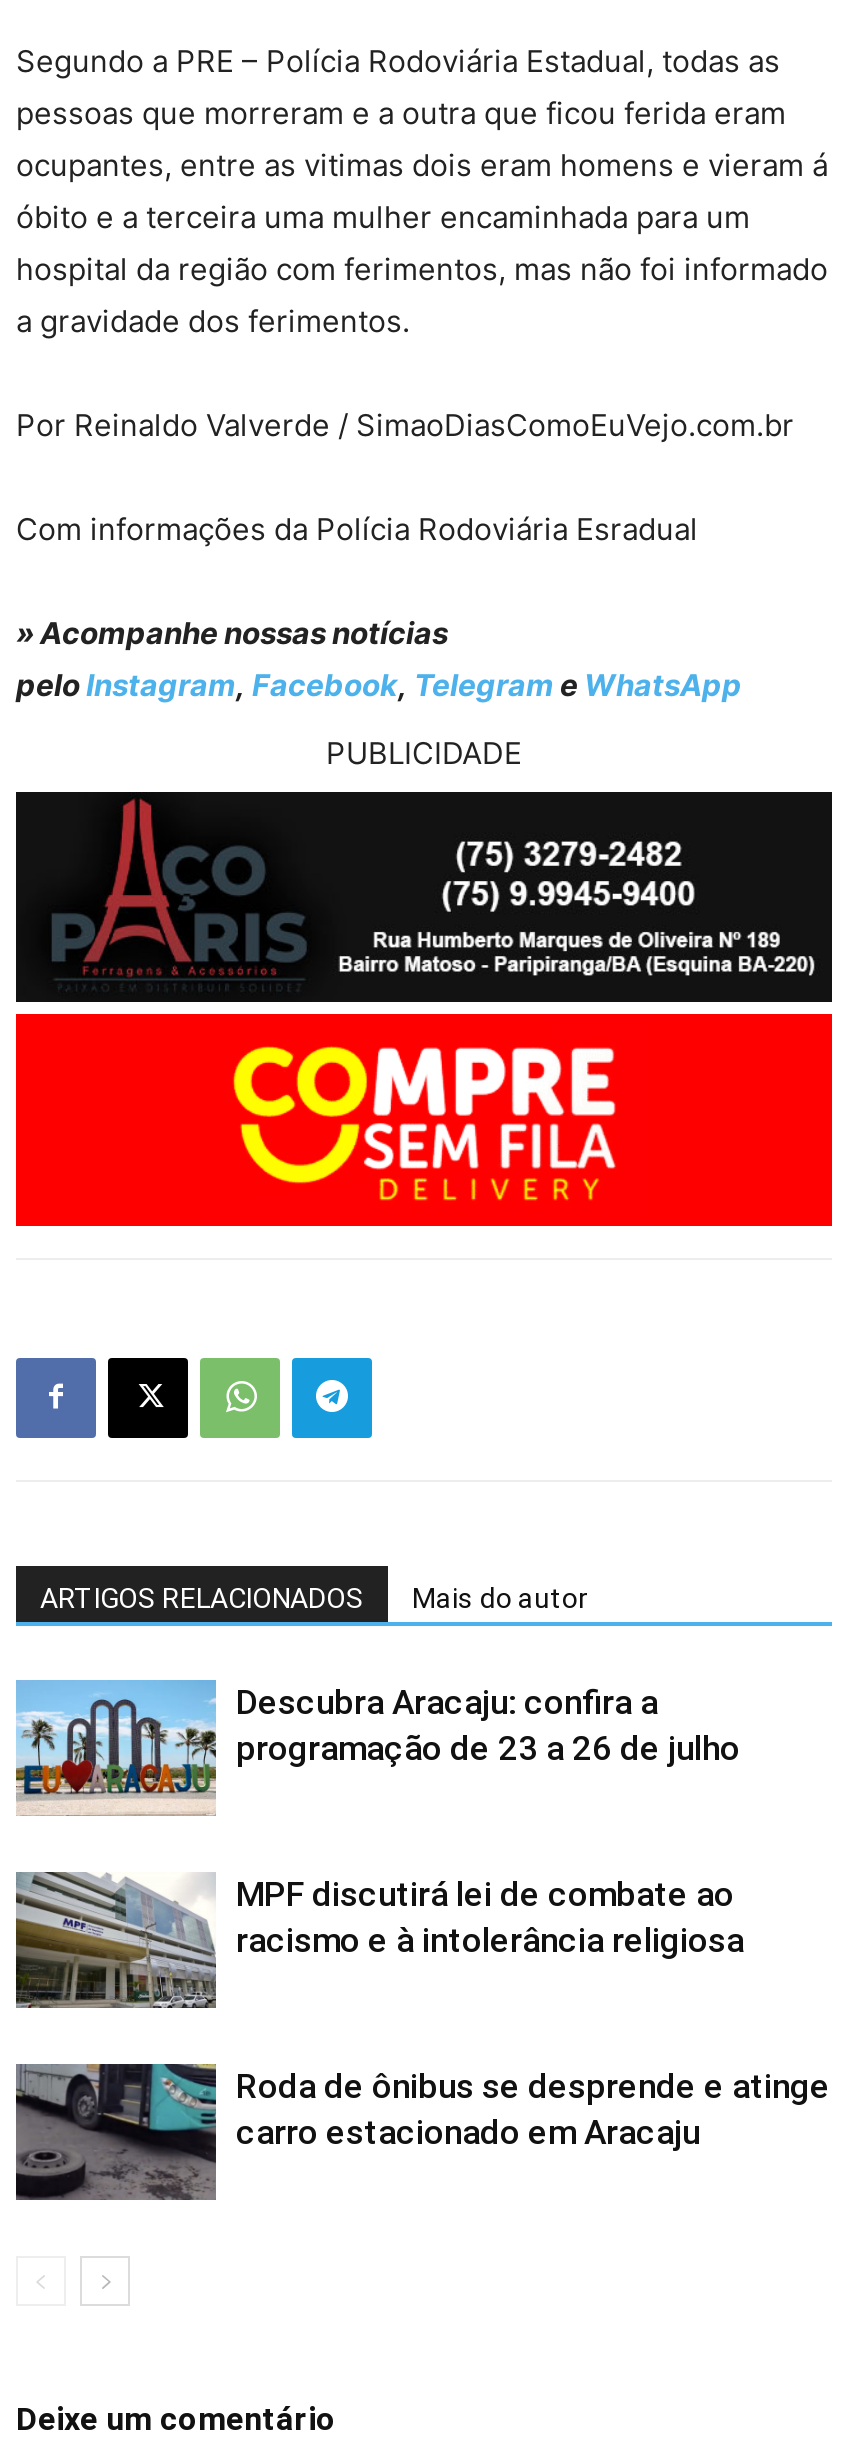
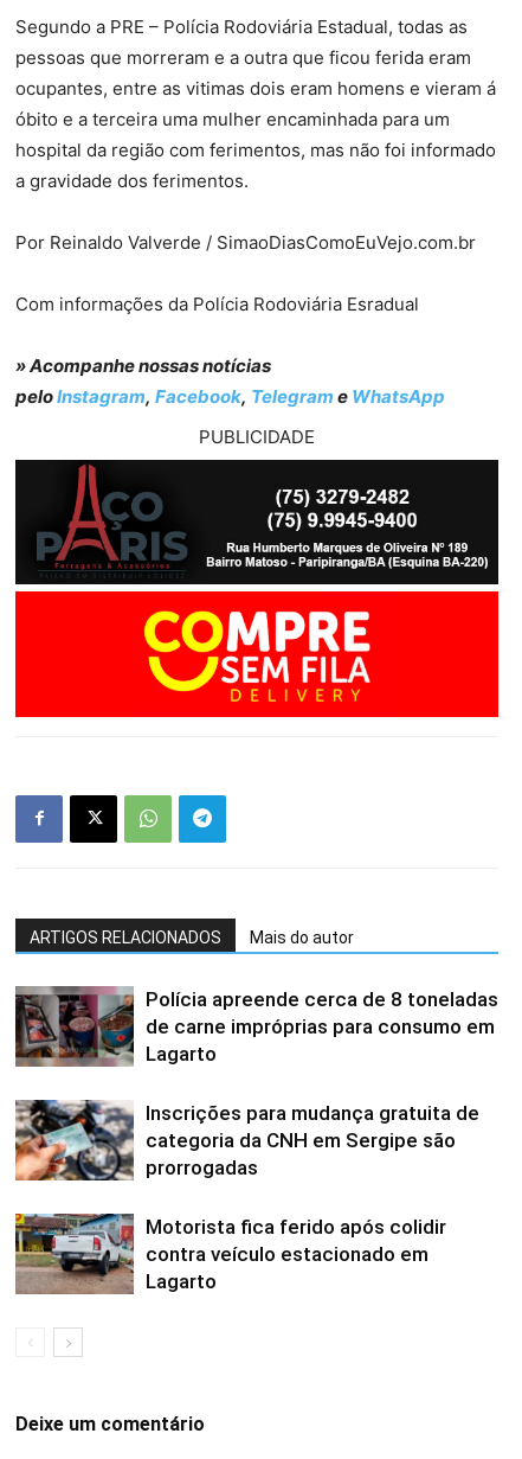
[16,1678,740,1814] [image] | Descubra Aracaju: confira a | programação de 23 a 26 de julho -> [14,985,498,1067] [image] | Polícia apreende cerca de 8 toneladas | de carne impróprias para consumo em | Lagarto
[14,1872,744,2010] [image] | MPF discutirá lei de combate ao | racismo e à intolerância religiosa -> [14,1099,479,1180] [image] | Inscrições para mudança gratuita de | categoria da CNH em Sergipe são | prorrogadas
[14,2062,830,2200] [image] | Roda de ônibus se desprende e atinge | carro estacionado em Aracaju -> [14,1212,446,1294] [image] | Motorista fica ferido após colidir | contra veículo estacionado em | Lagarto

